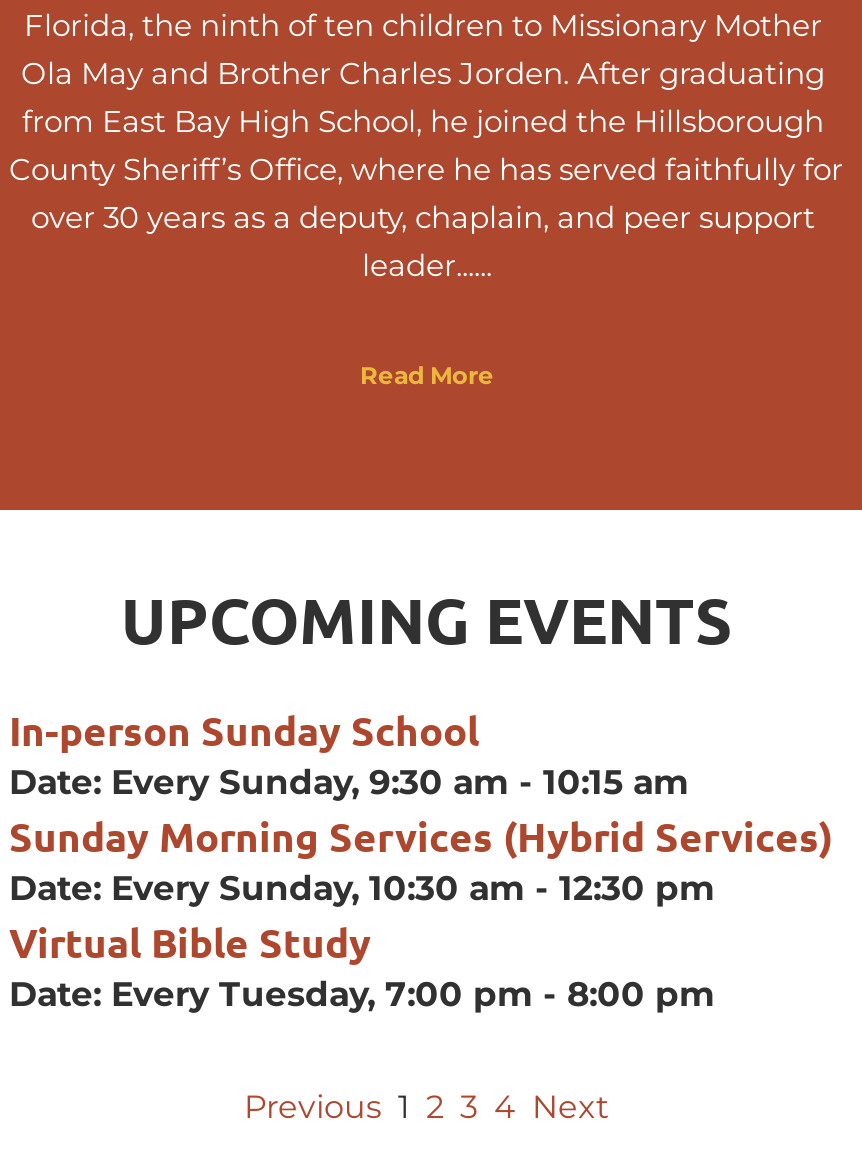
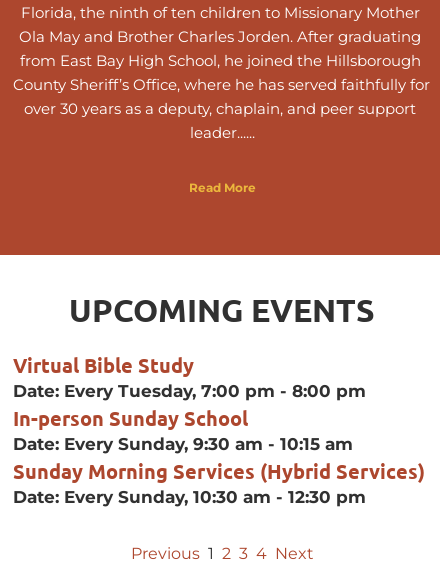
moved [9,703,833,907] -> [13,404,425,506]: In-person Sunday School | Date: Every Sunday, 9:30 am - 10:15 am | Sunday Morning Services (Hybrid Services) | Date: Every Sunday, 10:30 am - 12:30 pm
moved [9,915,715,1013] -> [13,351,366,400]: Virtual Bible Study | Date: Every Tuesday, 7:00 pm - 8:00 pm

